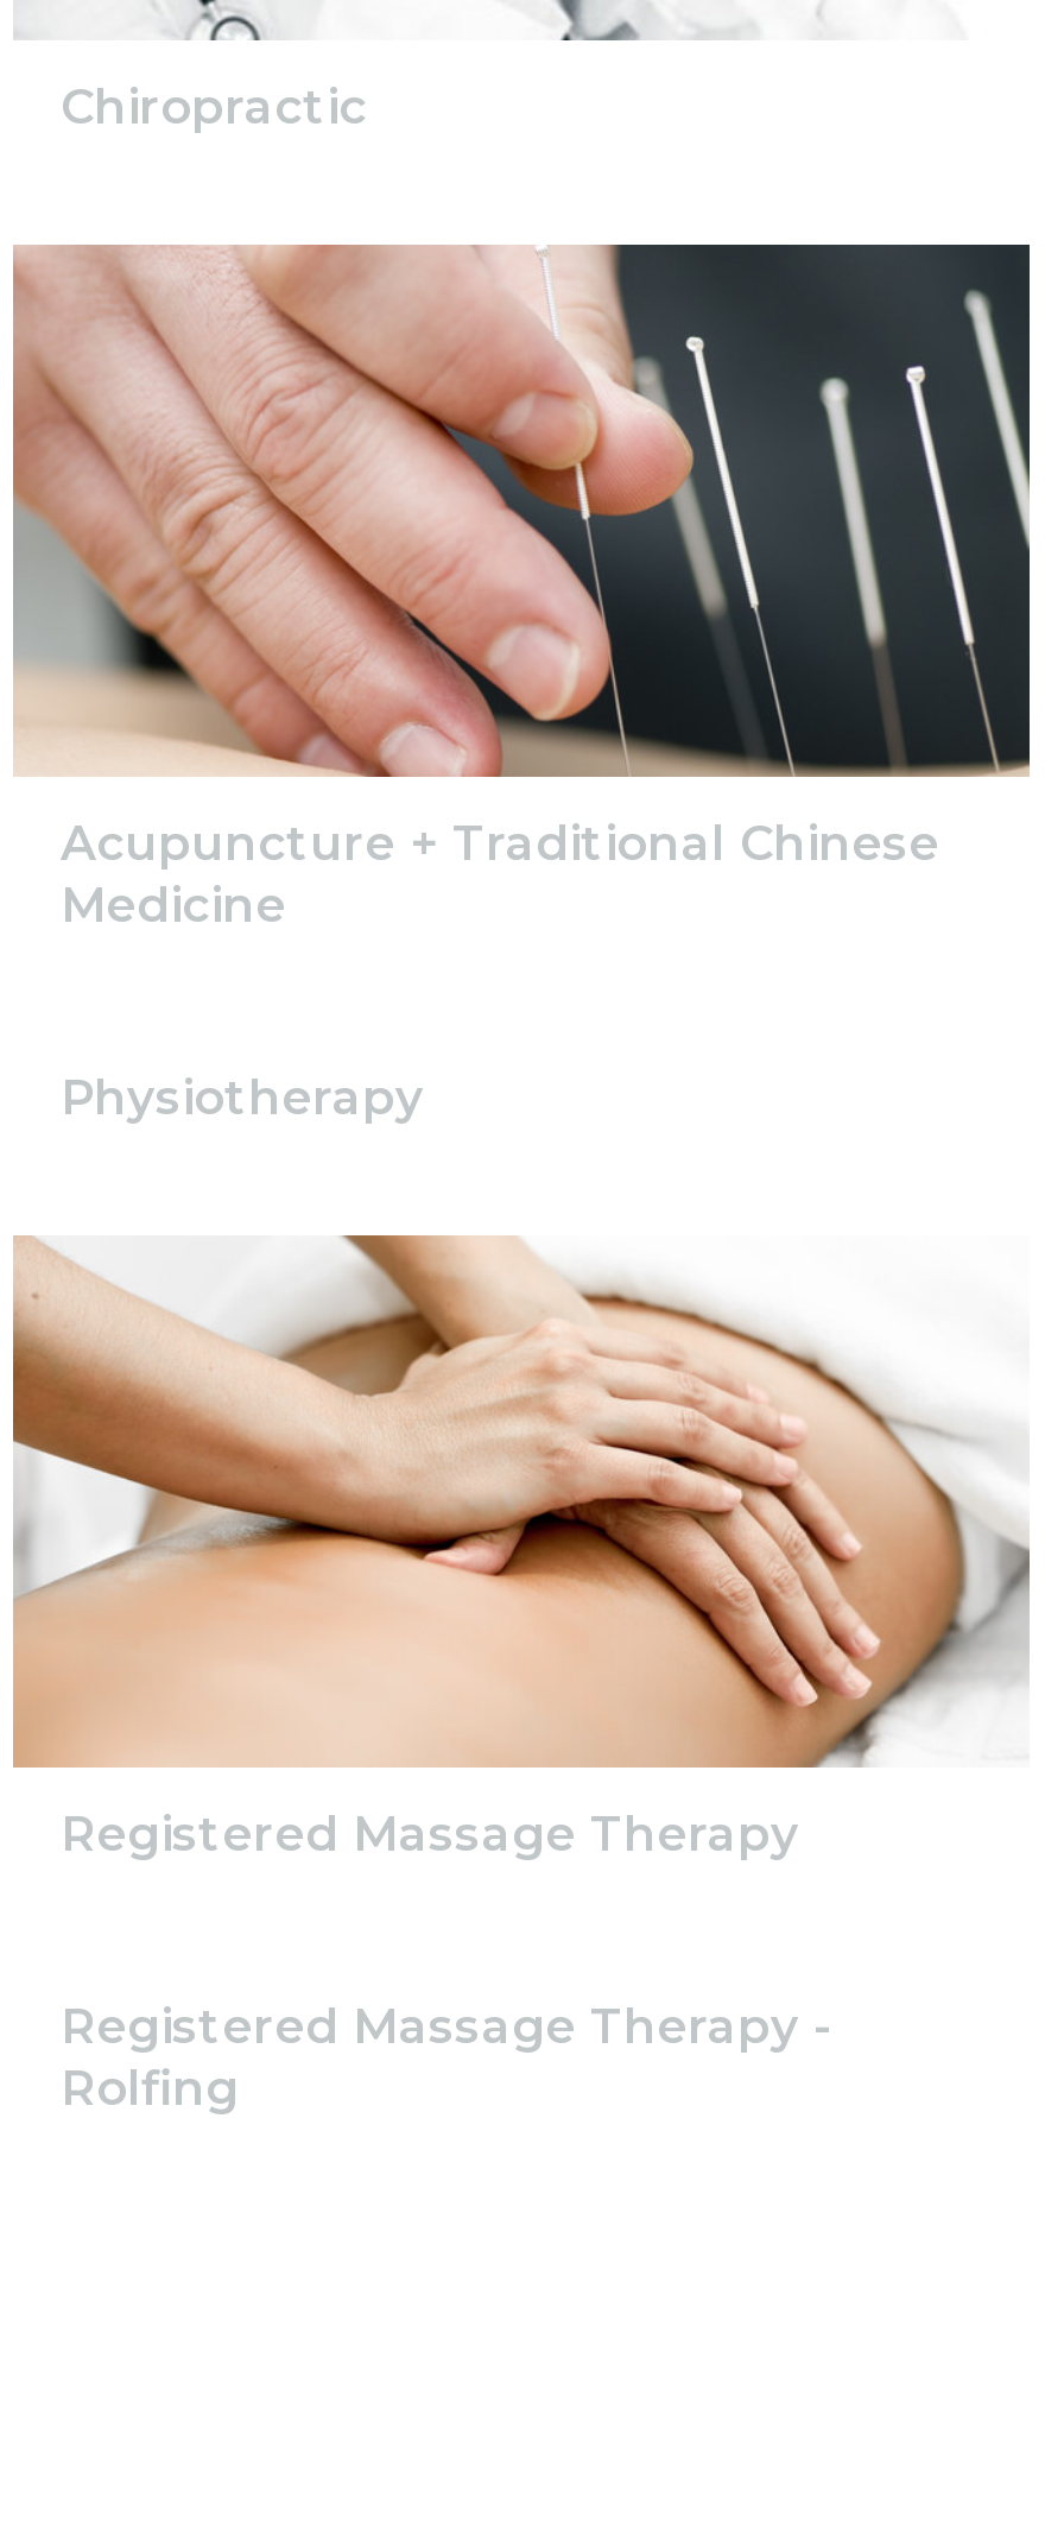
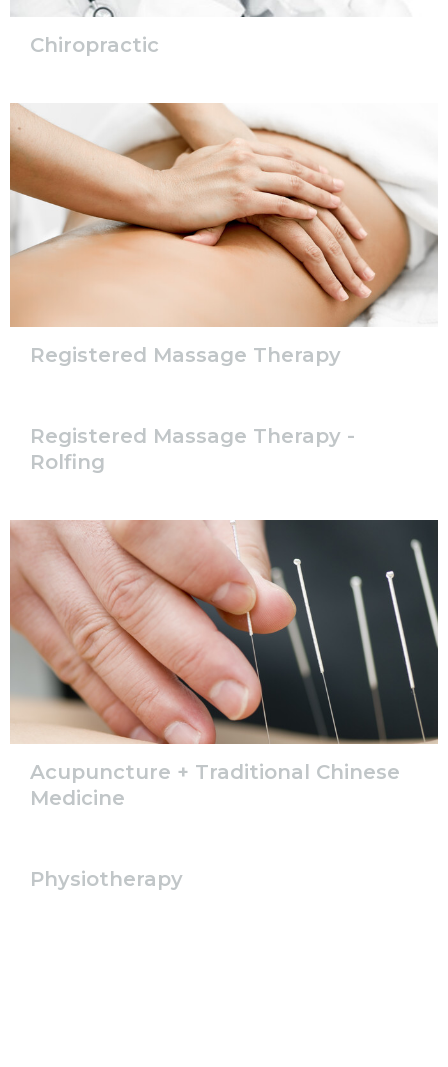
moved [13,242,1032,1126] -> [10,519,439,890]: [image] | Acupuncture + Traditional Chinese | Medicine | Physiotherapy
moved [11,1233,1034,2116] -> [9,103,440,474]: [image] | Registered Massage Therapy | Registered Massage Therapy - | Rolfing

